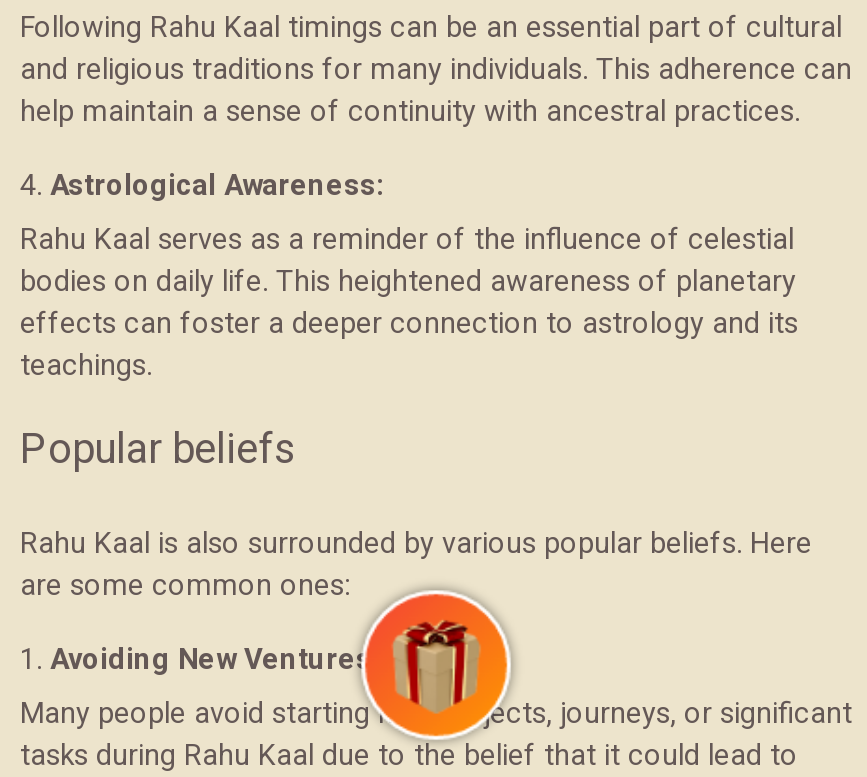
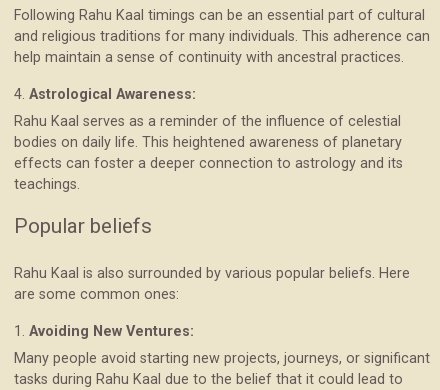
[358,585,516,693] [image] -> none

